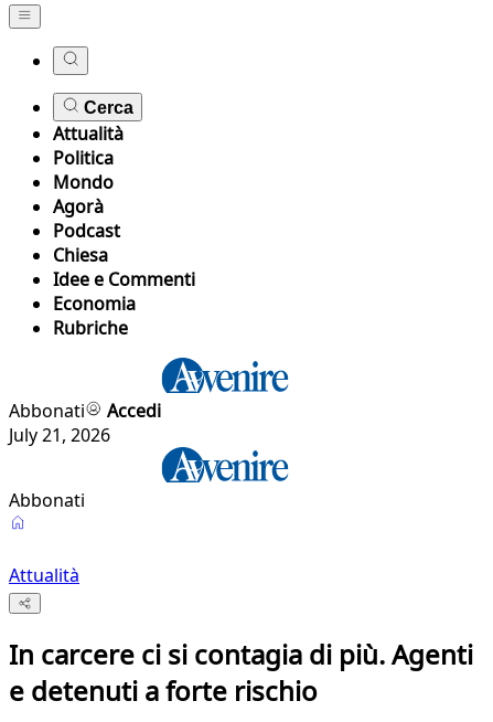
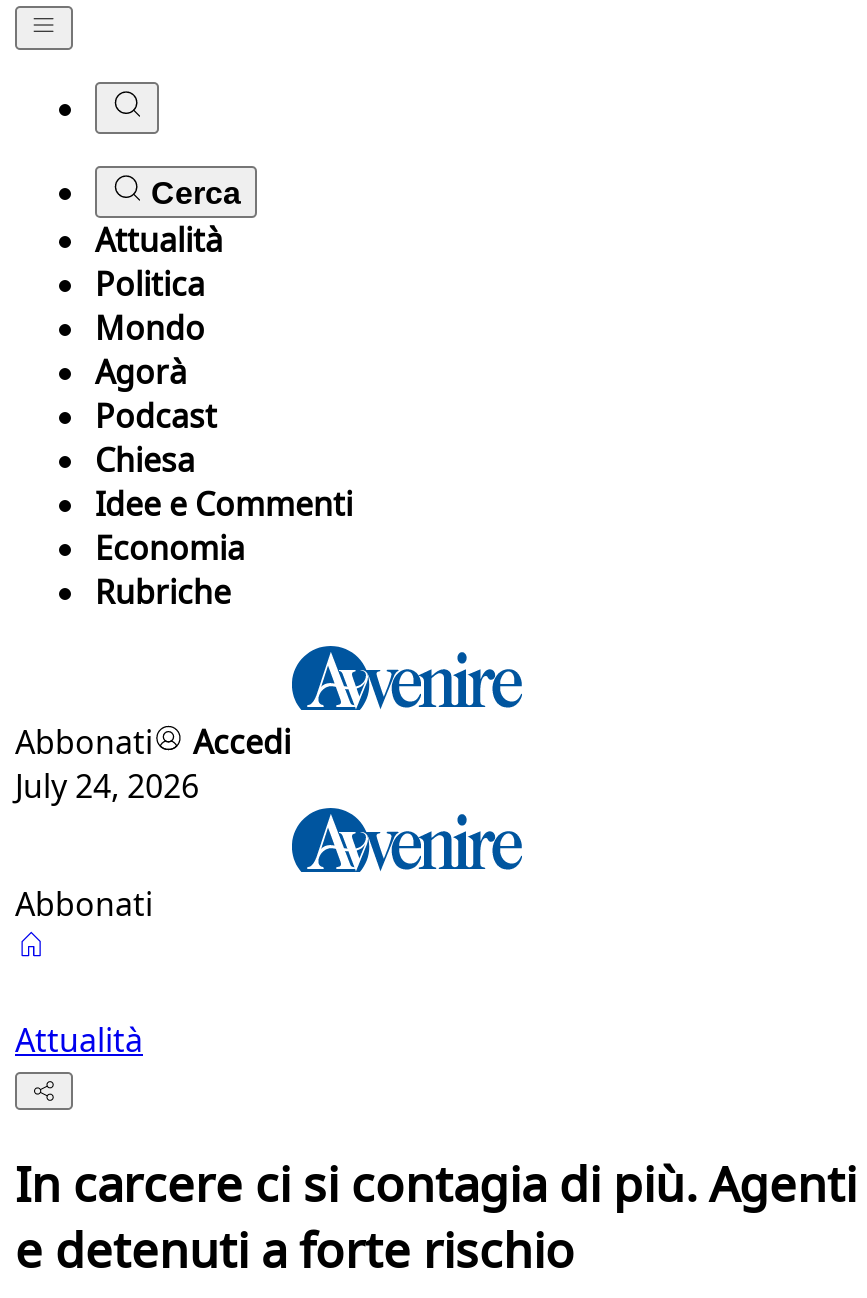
[9,423,110,447] July 21, 2026 -> [15,764,199,808] July 24, 2026

